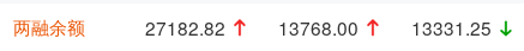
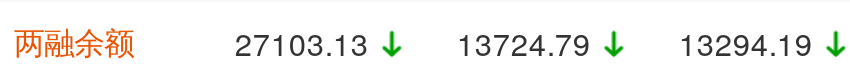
[146,14,226,40] 27182.82 -> [235,20,369,64] 27103.13
[279,14,359,40] 13768.00 -> [457,20,591,64] 13724.79
[412,14,492,40] 13331.25 -> [679,20,813,64] 13294.19

